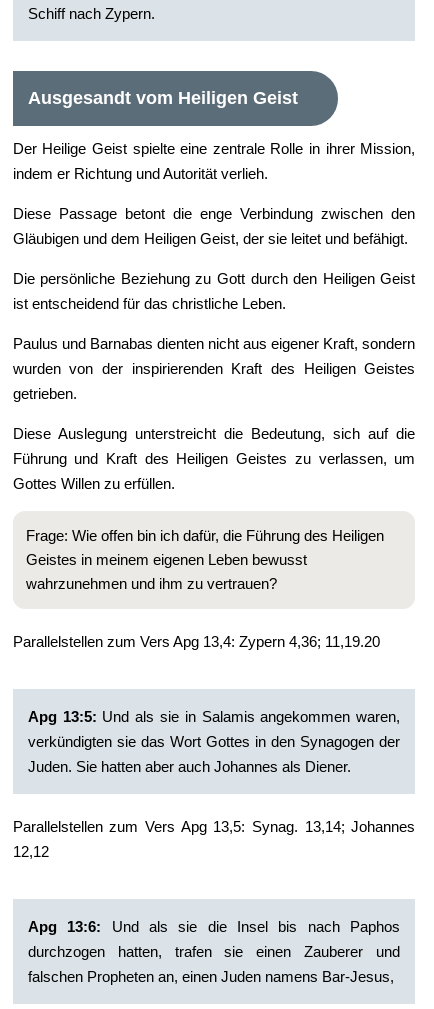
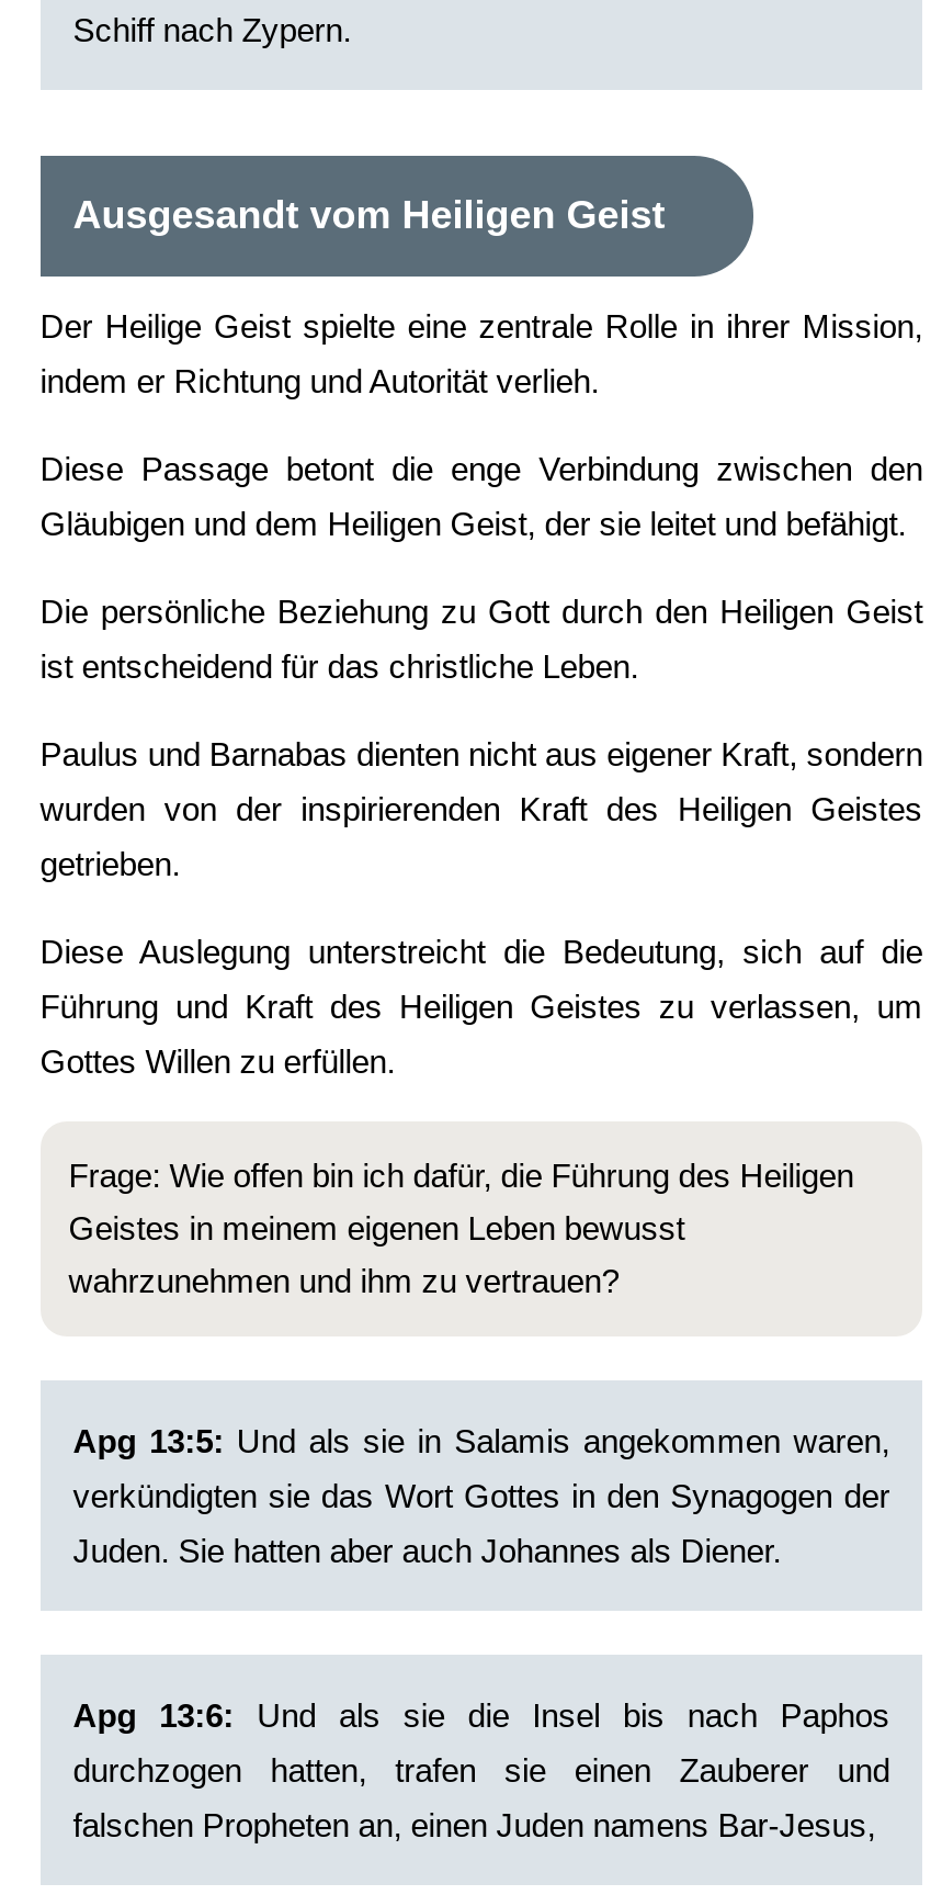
[13,633,380,650] Parallelstellen zum Vers Apg 13,4: Zypern 4,36; 11,19.20 -> none
[13,818,415,860] Parallelstellen zum Vers Apg 13,5: Synag. 13,14; Johannes | 12,12 -> none

